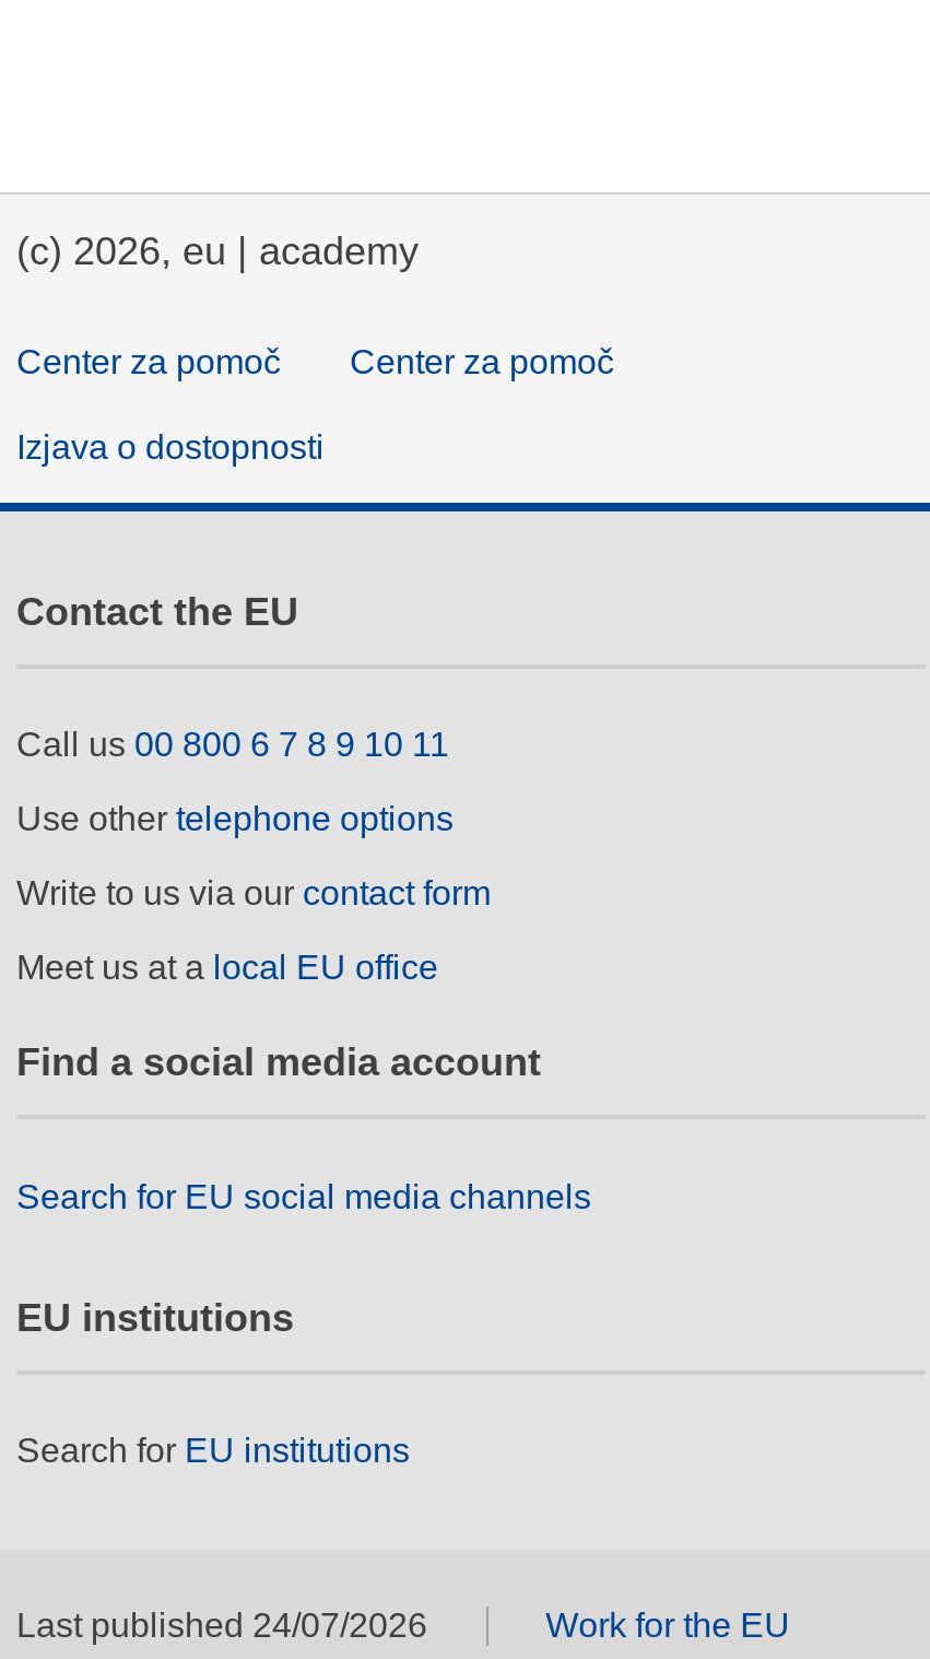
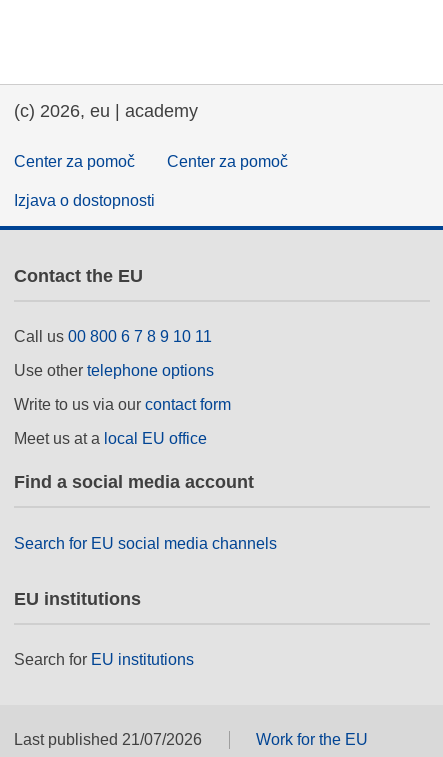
[16,1608,427,1645] Last published 24/07/2026 -> [14,731,202,748] Last published 21/07/2026

